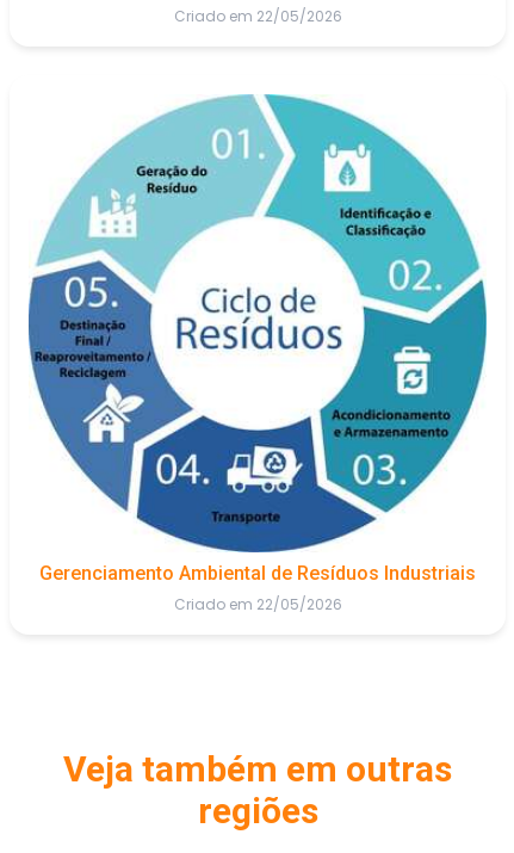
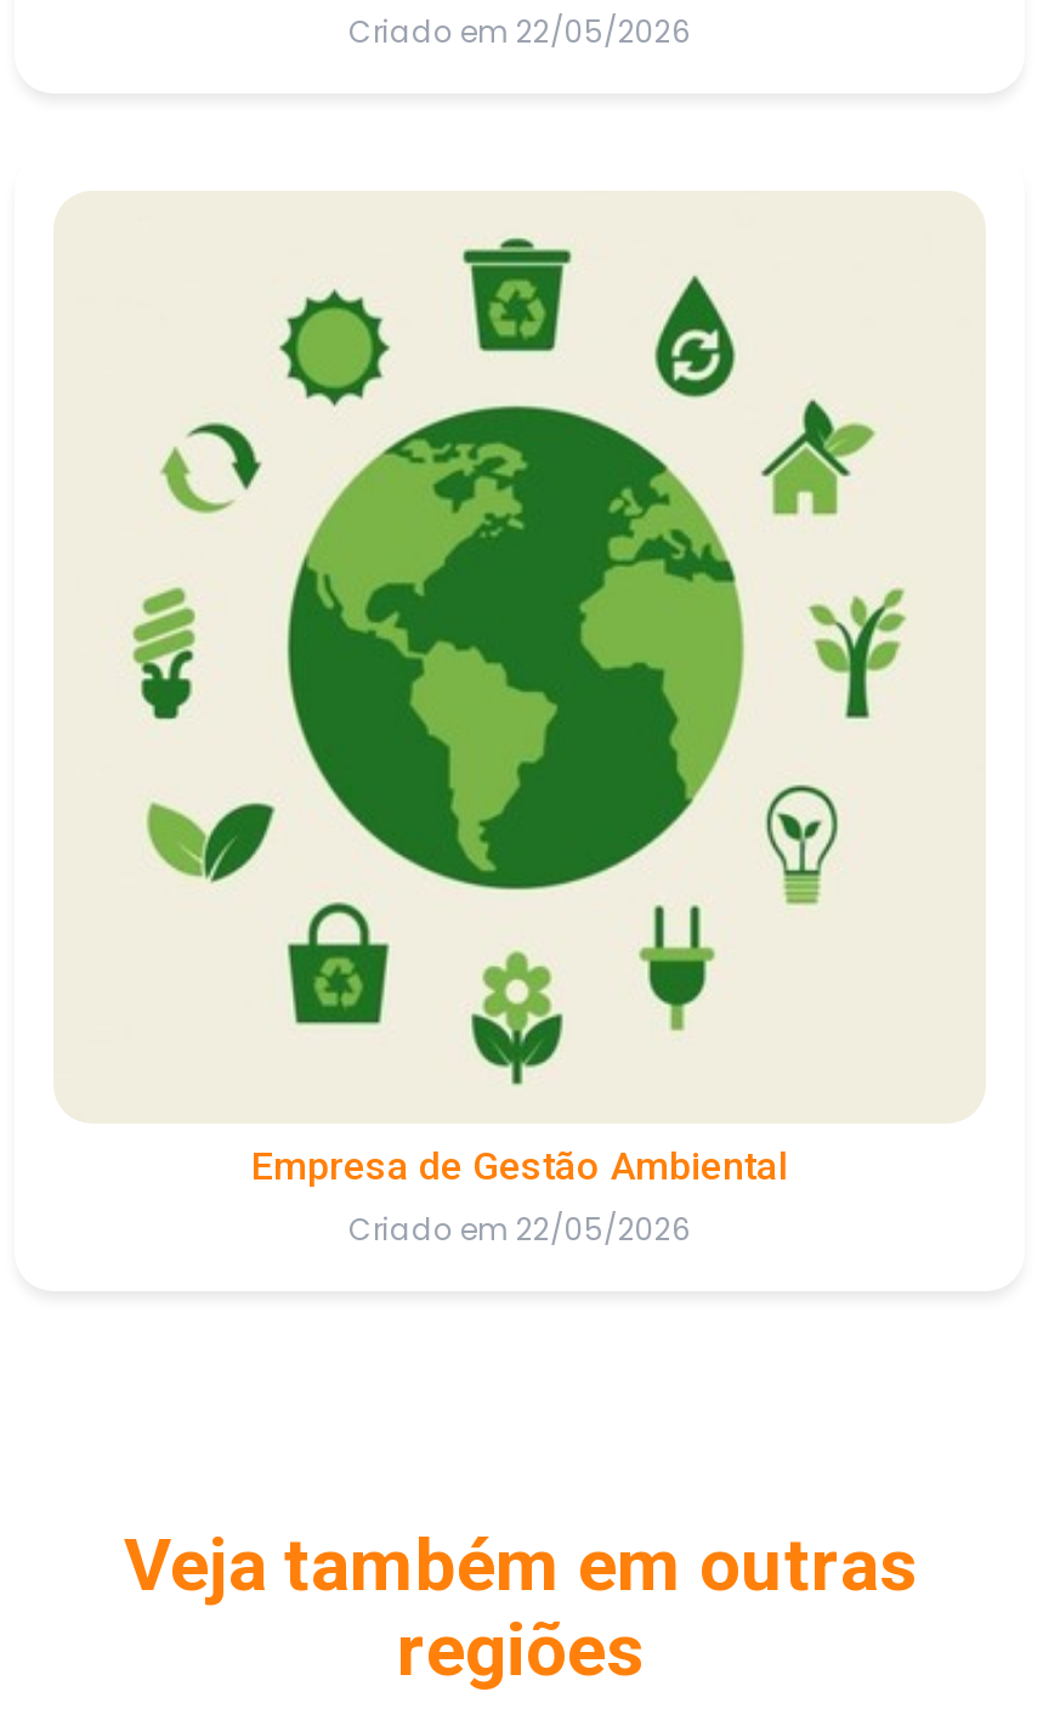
[27,93,488,585] [image] | Gerenciamento Ambiental de Resíduos Industriais -> [53,191,986,1189] [image] | Empresa de Gestão Ambiental

